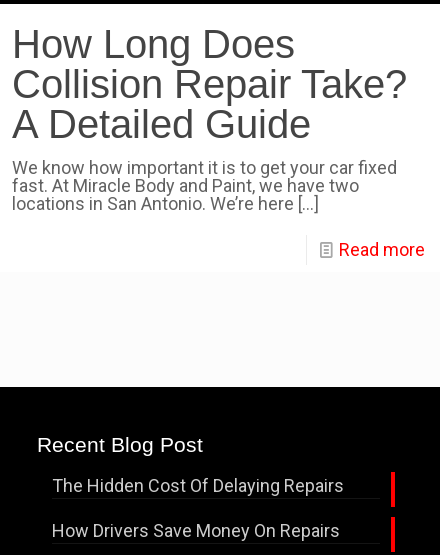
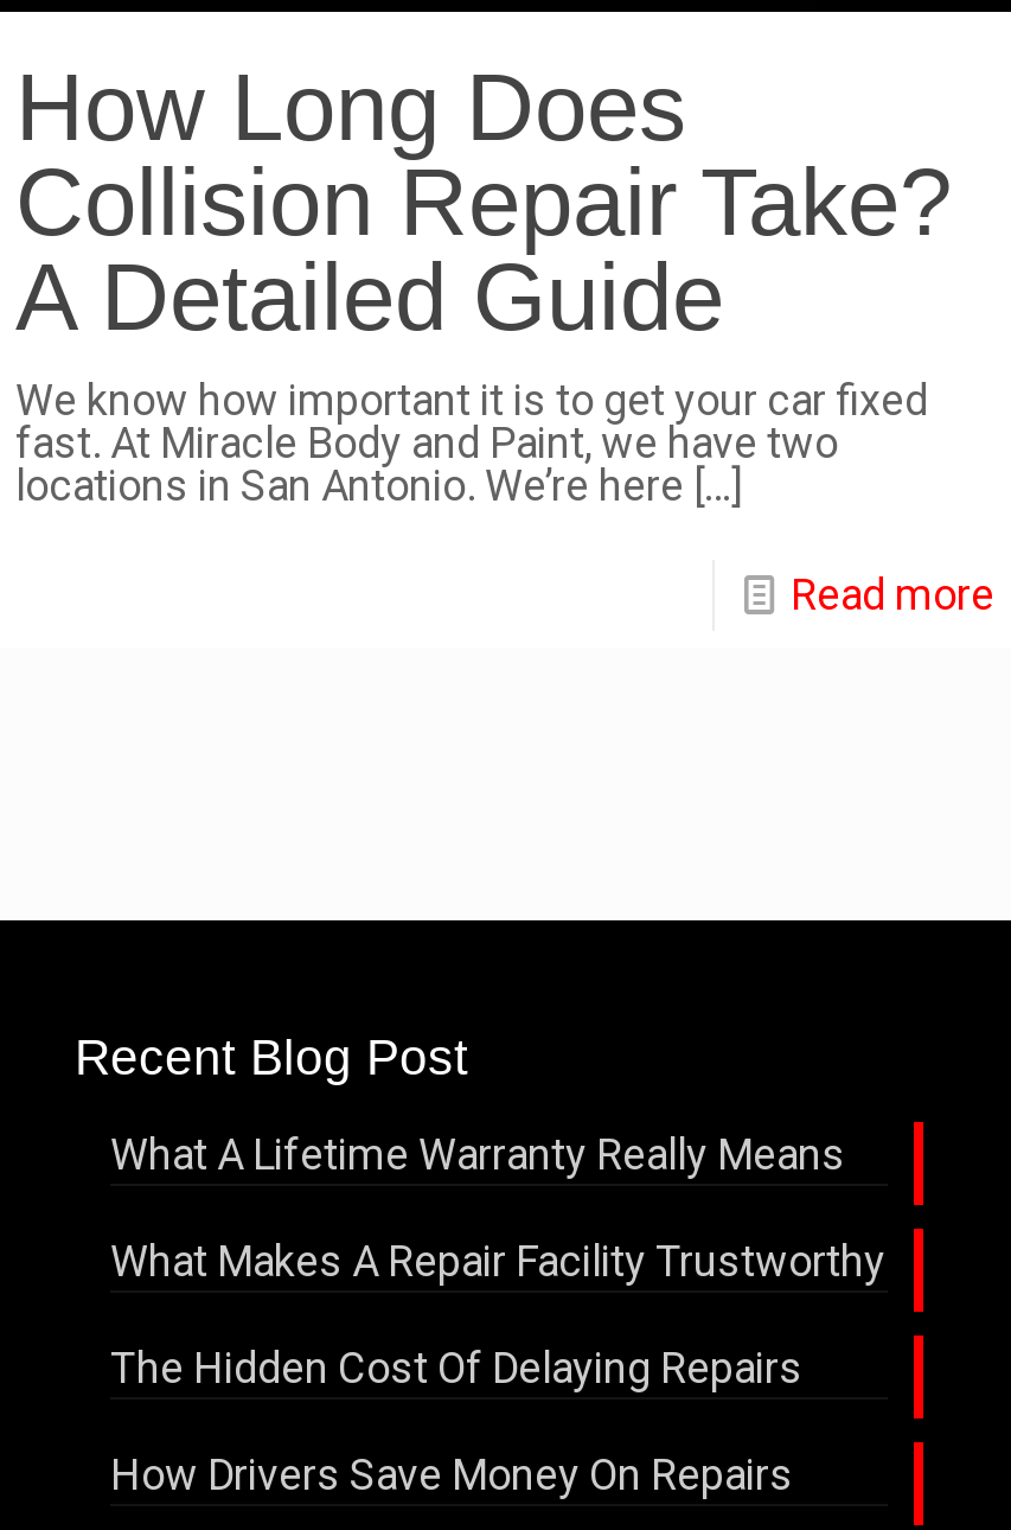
none -> [110,1129,885,1286] What A Lifetime Warranty Really Means | What Makes A Repair Facility Trustworthy

